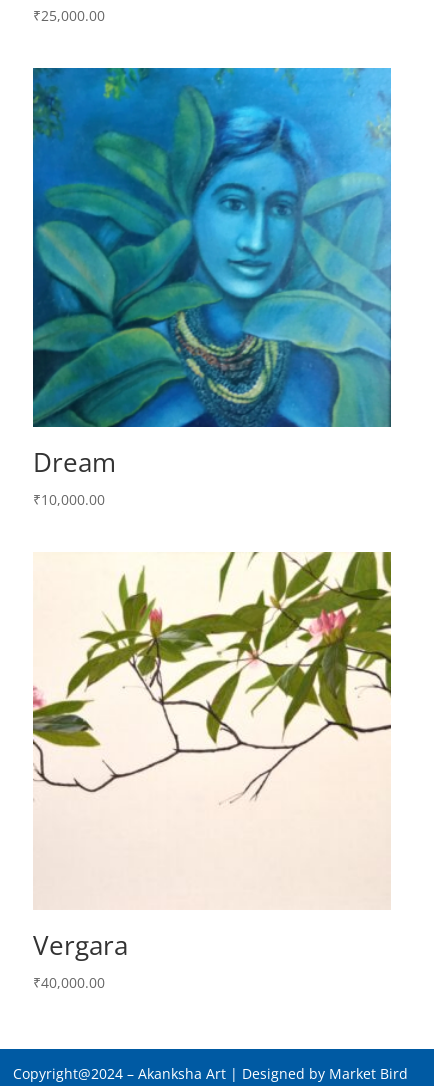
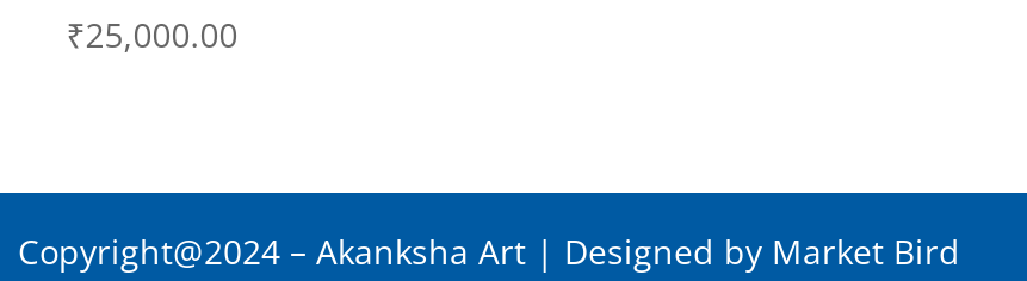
[32,67,392,509] [image] | Dream | ₹10,000.00 -> none
[32,551,392,992] [image] | Vergara | ₹40,000.00 -> none

